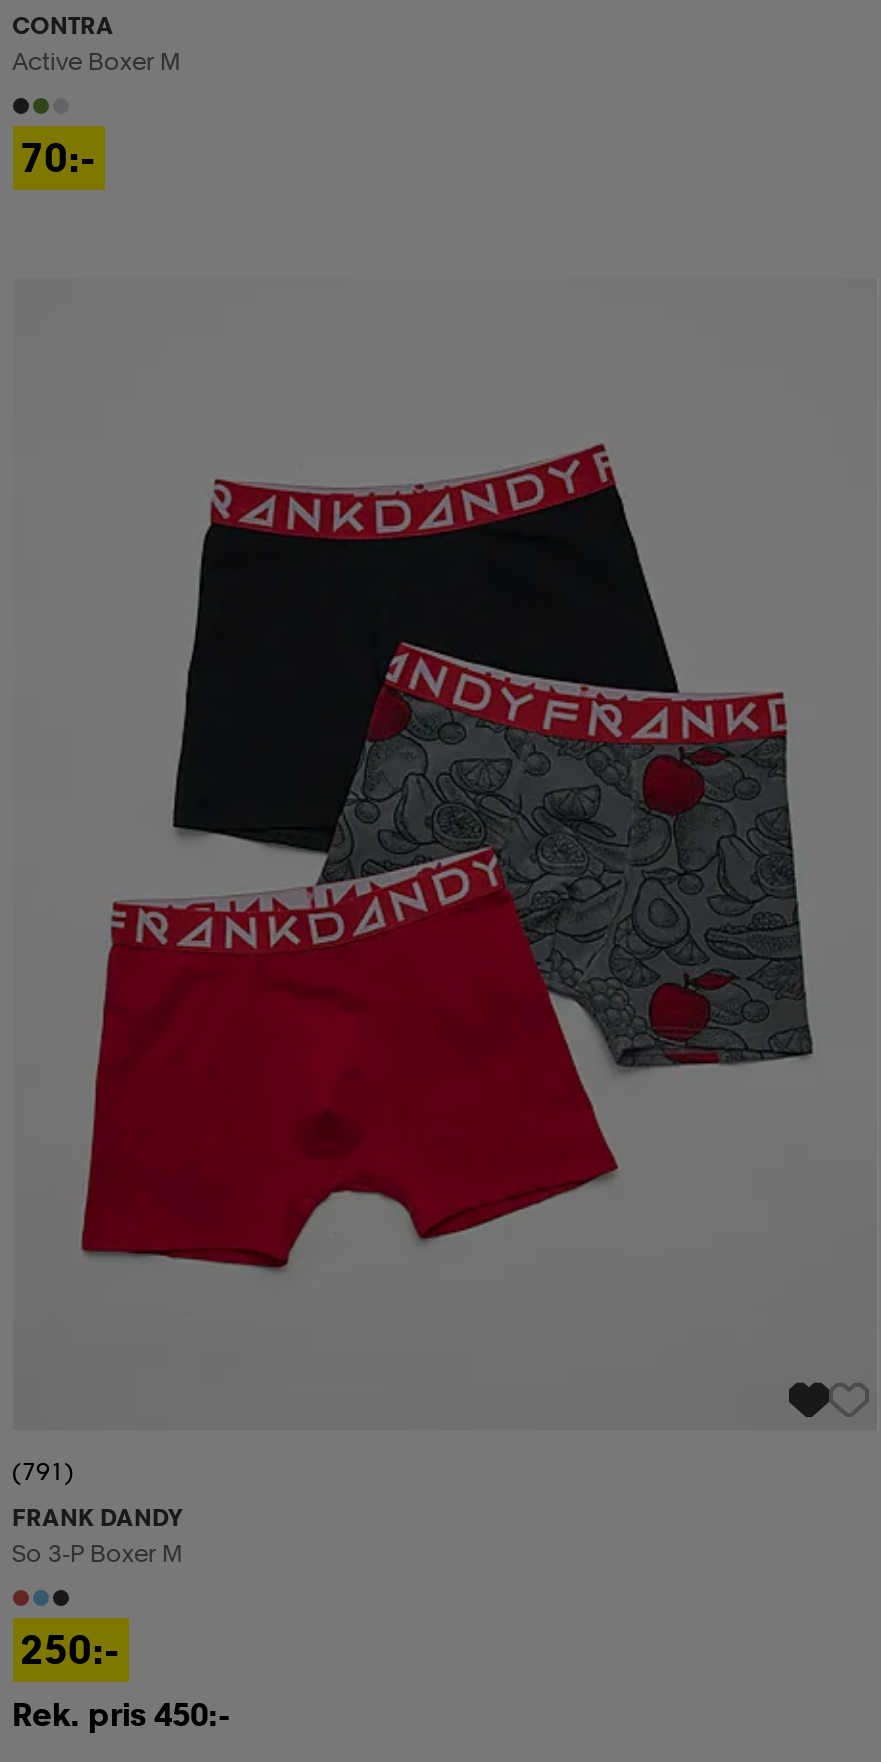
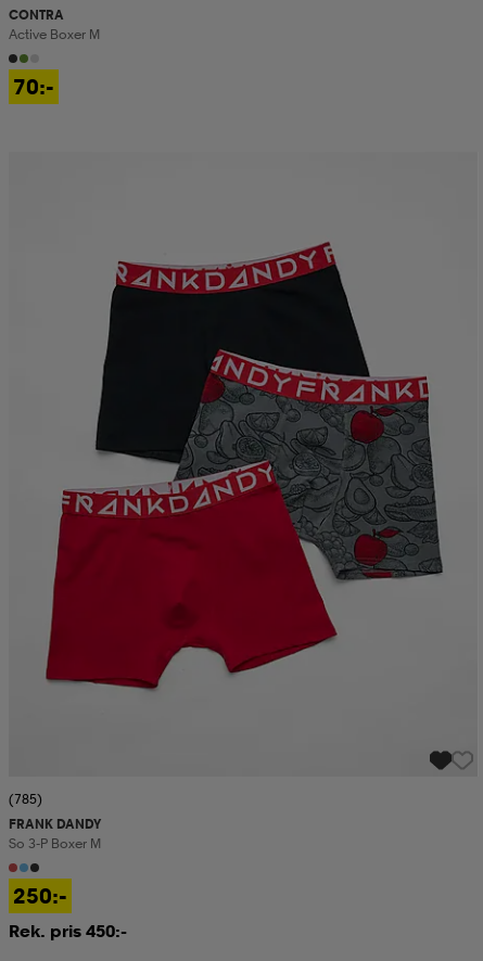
[12,1456,74,1486] (791) -> [8,790,42,807] (785)

